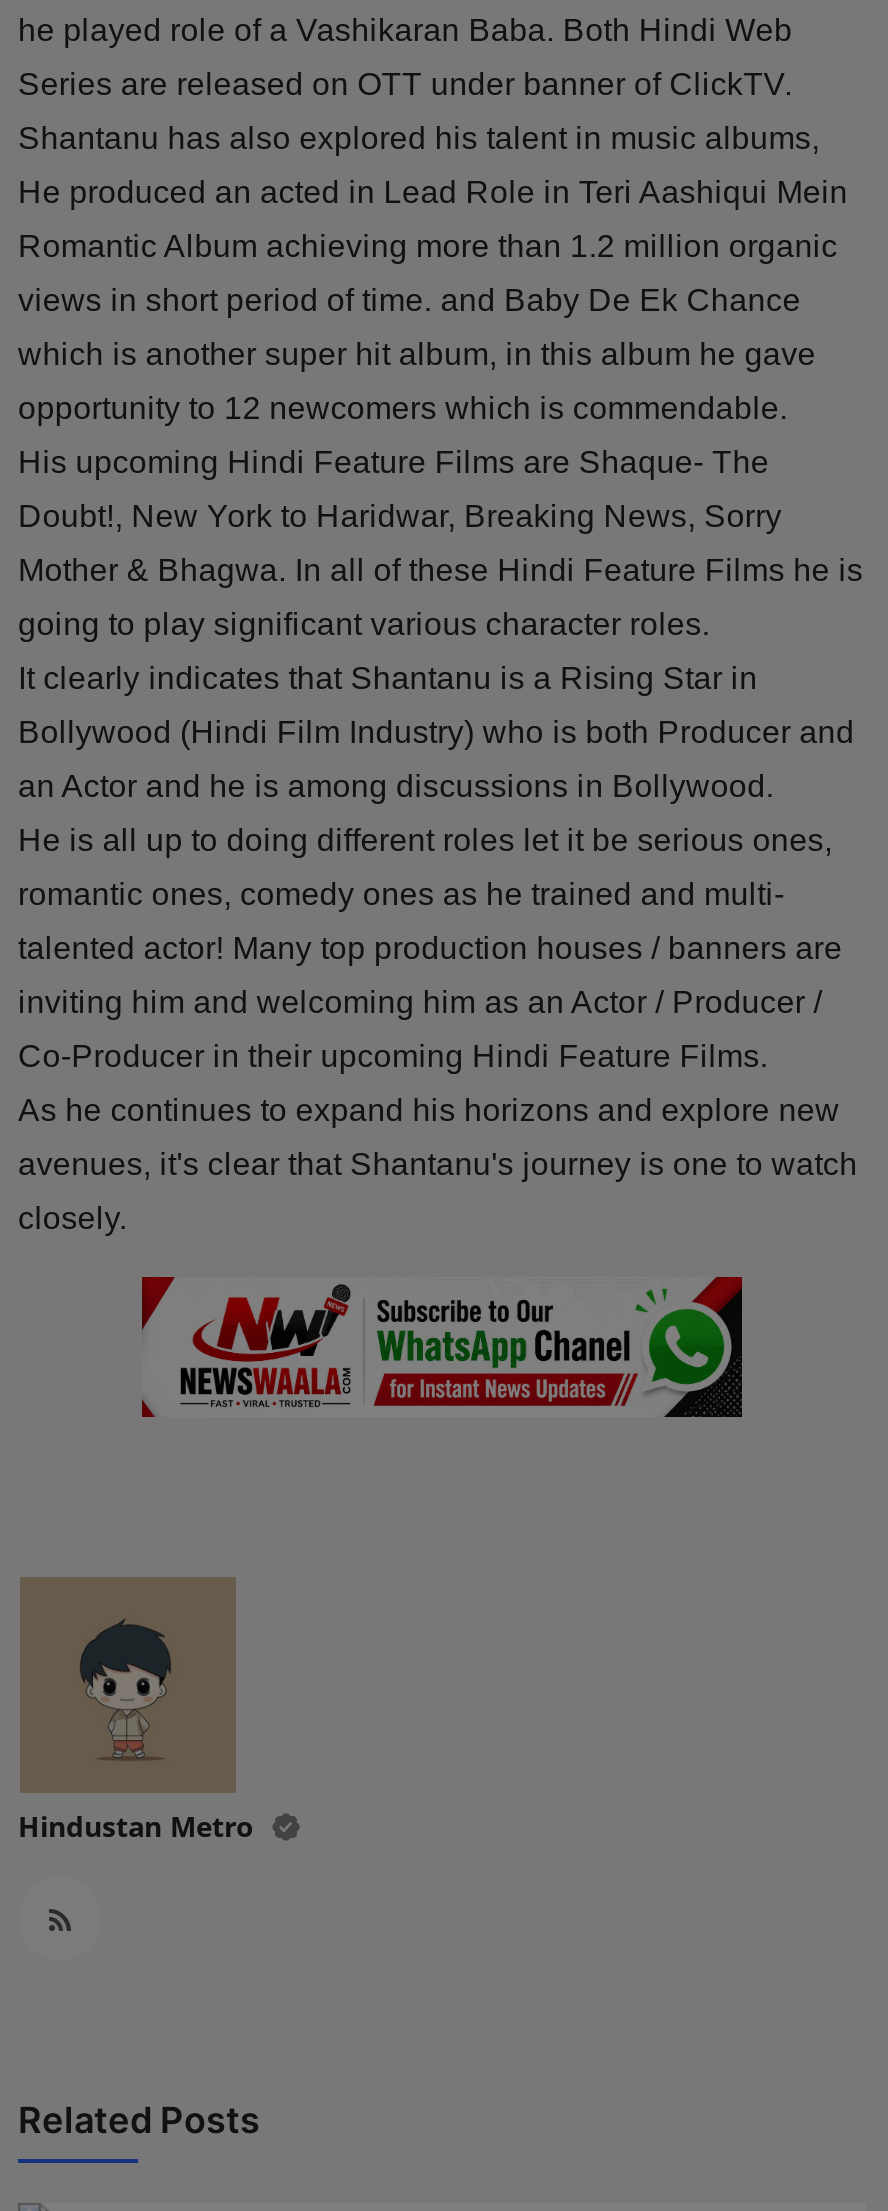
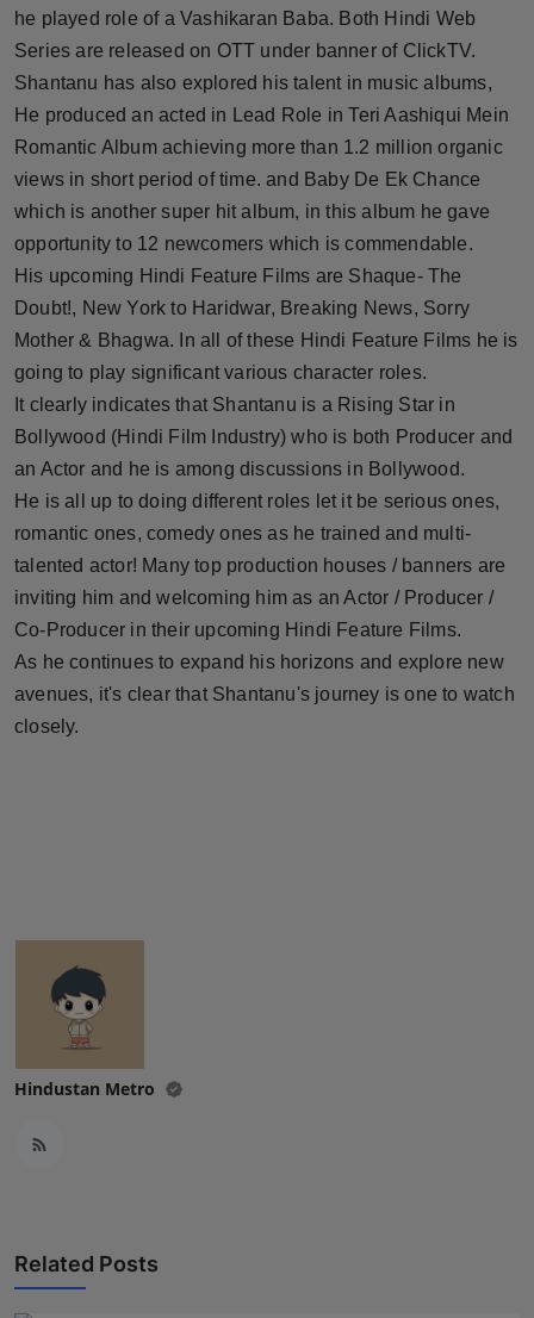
[140,1275,352,1419] [image] -> none
[372,1275,744,1419] [image] -> none

